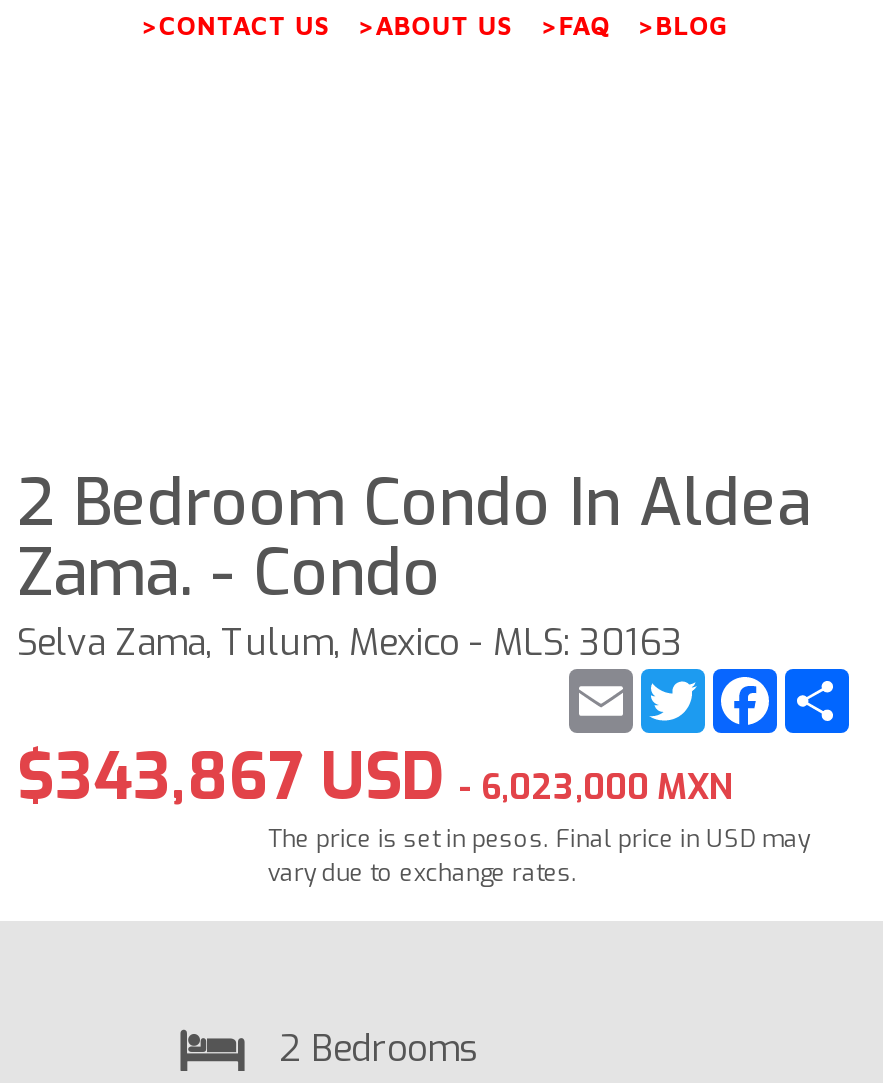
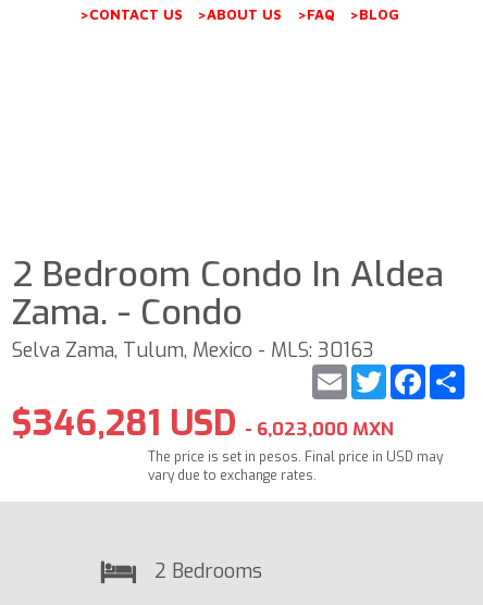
[17,735,733,819] $343,867 USD - 6,023,000 MXN -> [12,400,394,446] $346,281 USD - 6,023,000 MXN

